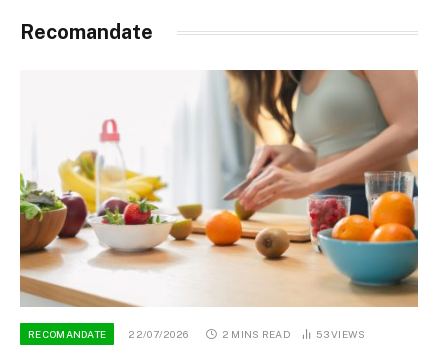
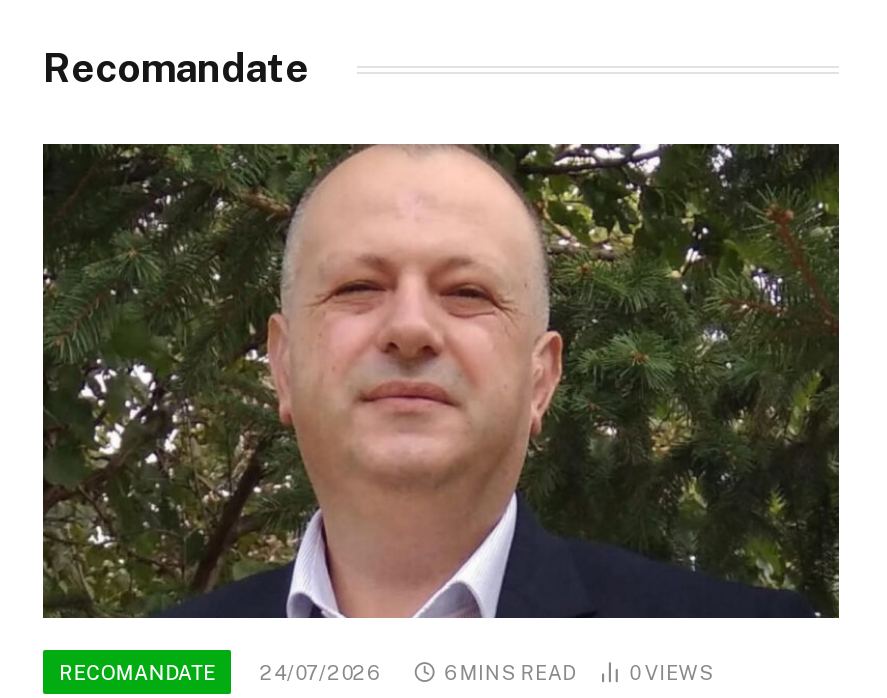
[19,69,419,340] [image] | 22/07/2026 | 2 MINS READ | 53VIEWS -> [41,142,841,684] [image] | 24/07/2026 | 6 MINS READ | 0VIEWS

